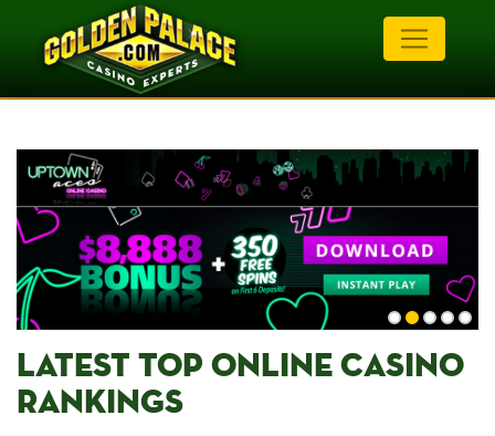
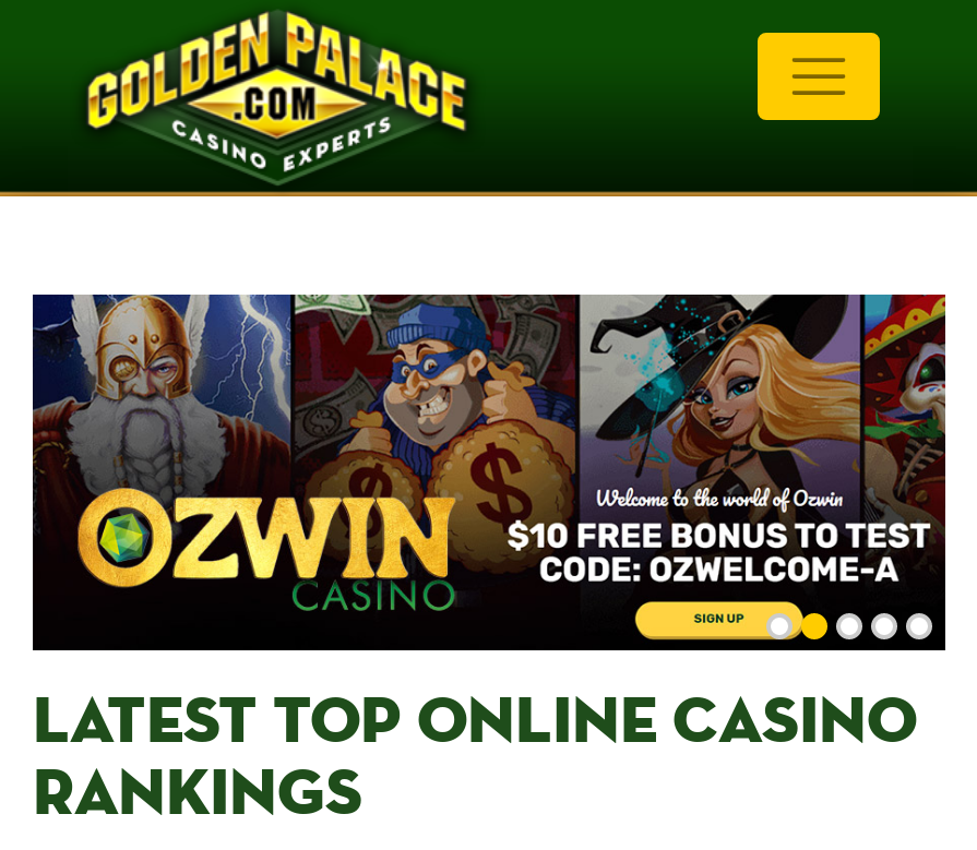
[15,148,480,331] [image] -> [31,292,948,653] [image]

